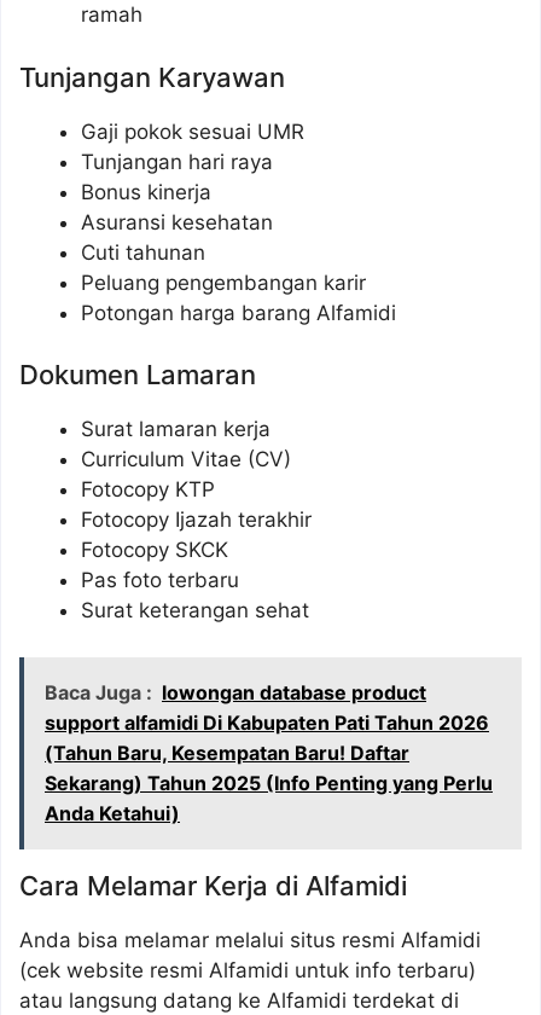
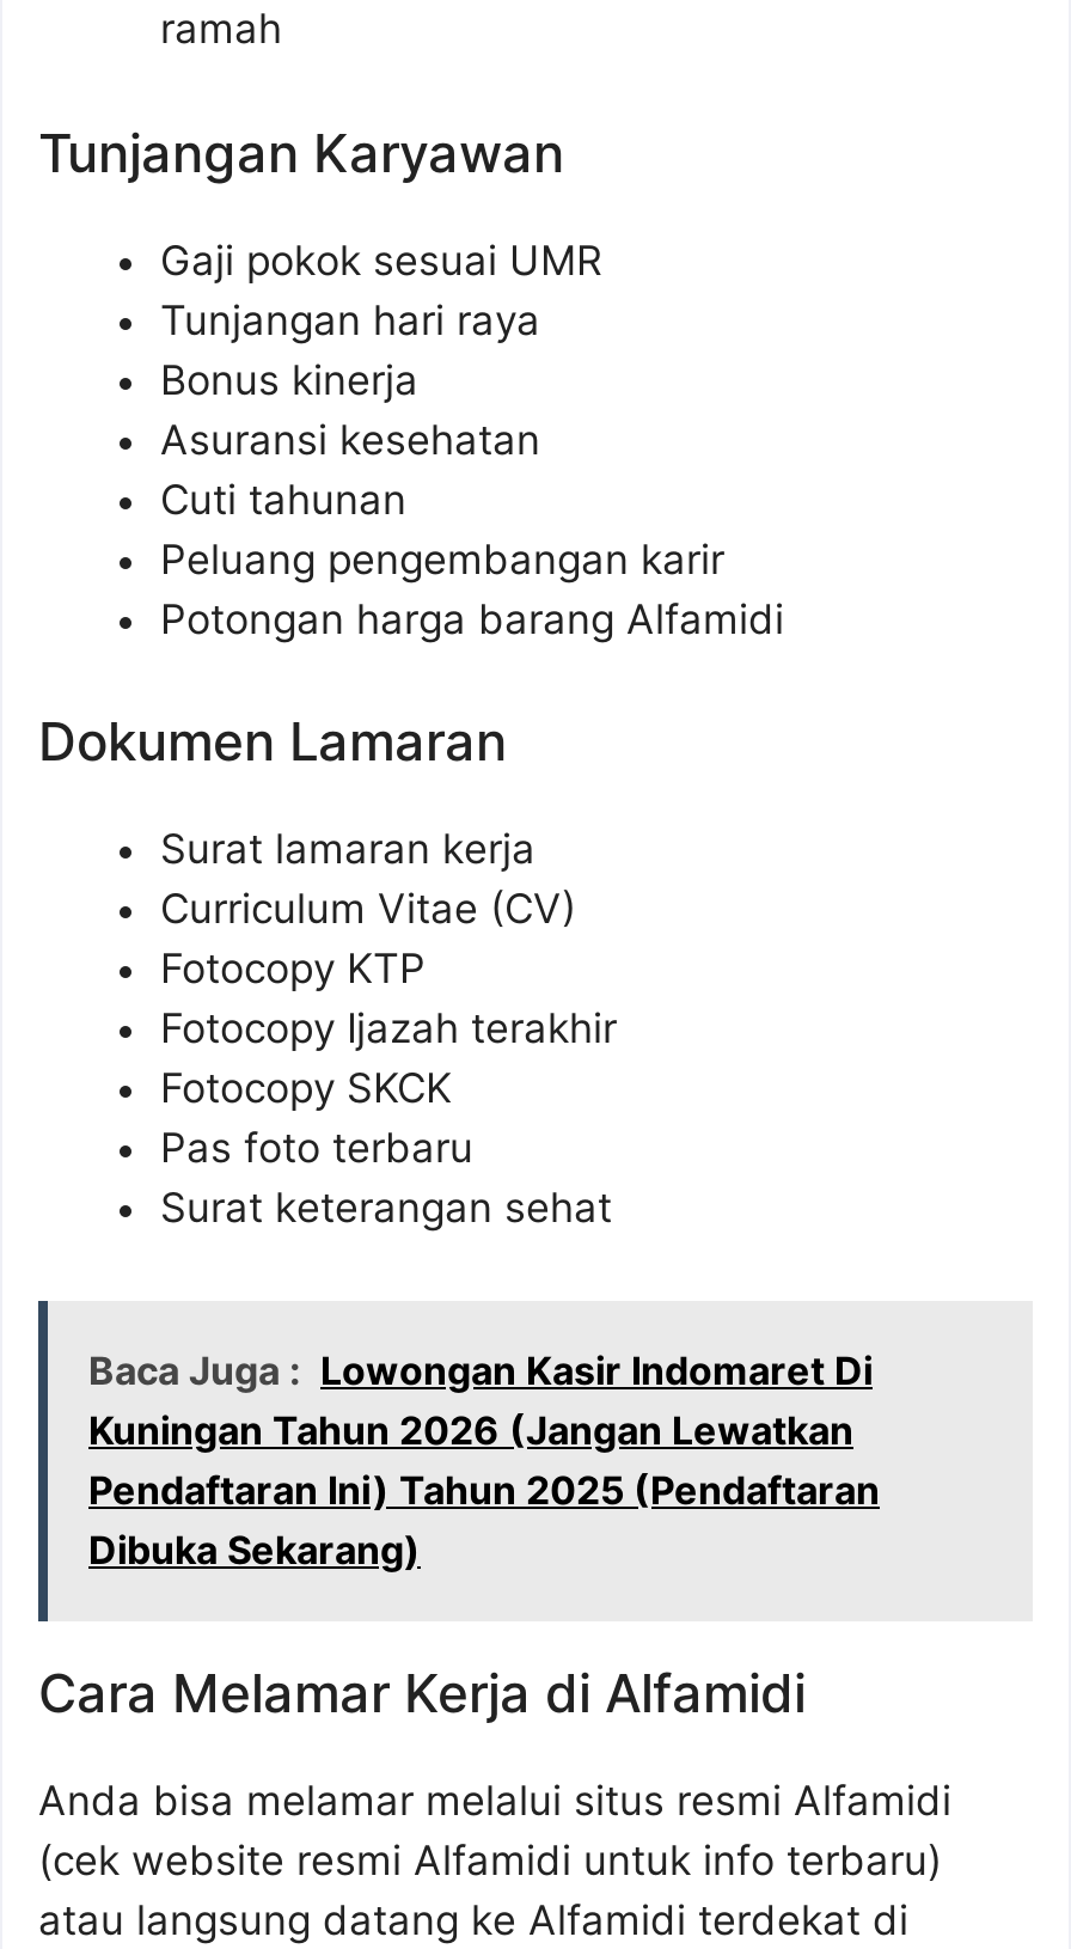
[45,680,493,825] Baca Juga : lowongan database product | support alfamidi Di Kabupaten Pati Tahun 2026 | (Tahun Baru, Kesempatan Baru! Daftar | Sekarang) Tahun 2025 (Info Penting yang Perlu | Anda Ketahui) -> [88,1346,880,1573] Baca Juga : Lowongan Kasir Indomaret Di | Kuningan Tahun 2026 (Jangan Lewatkan | Pendaftaran Ini) Tahun 2025 (Pendaftaran | Dibuka Sekarang)

